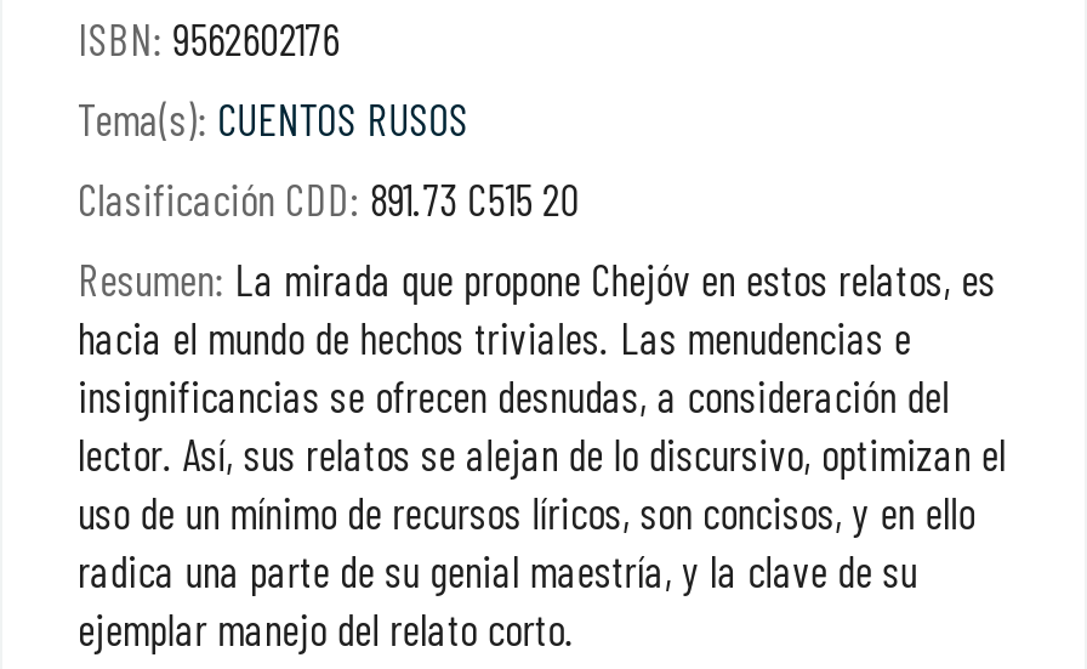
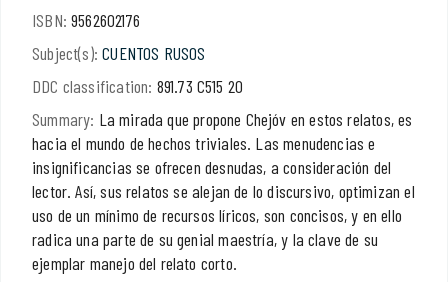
[78,91,468,145] Tema(s): CUENTOS RUSOS -> [32,42,205,64] Subject(s): CUENTOS RUSOS
[78,171,580,225] Clasificación CDD: 891.73 C515 20 -> [32,75,243,97] DDC classification: 891.73 C515 20
[78,252,996,305] Resumen: La mirada que propone Chejóv en estos relatos, es -> [32,108,412,130] Summary: La mirada que propone Chejóv en estos relatos, es

